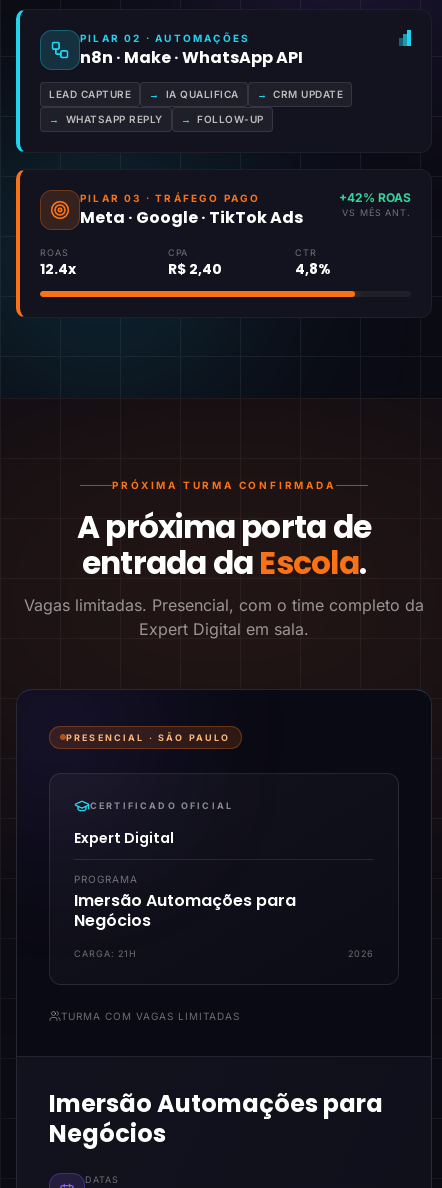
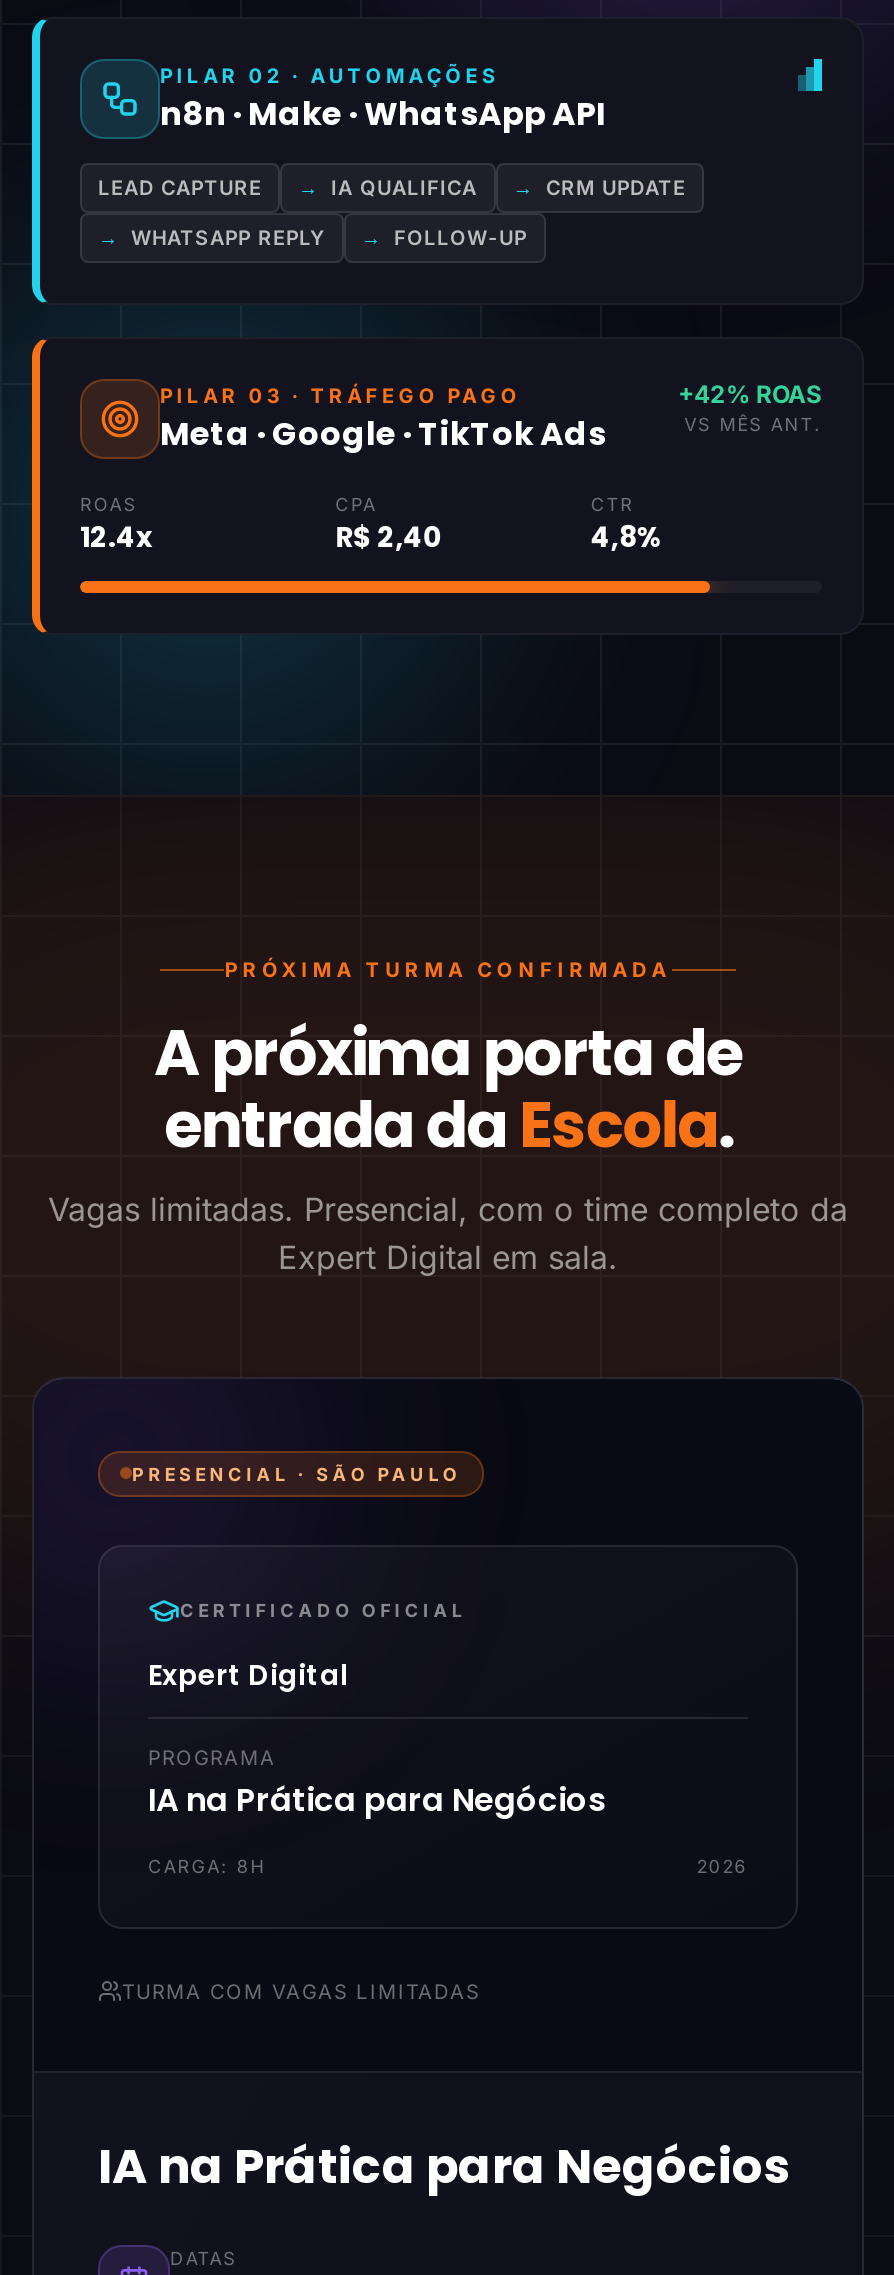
[74,888,296,931] Imersão Automações para | Negócios -> [148,1776,606,1822] IA na Prática para Negócios
[74,947,137,958] CARGA: 21H -> [148,1854,266,1876] CARGA: 8H
[49,1086,383,1149] Imersão Automações para | Negócios -> [98,2132,790,2198] IA na Prática para Negócios

